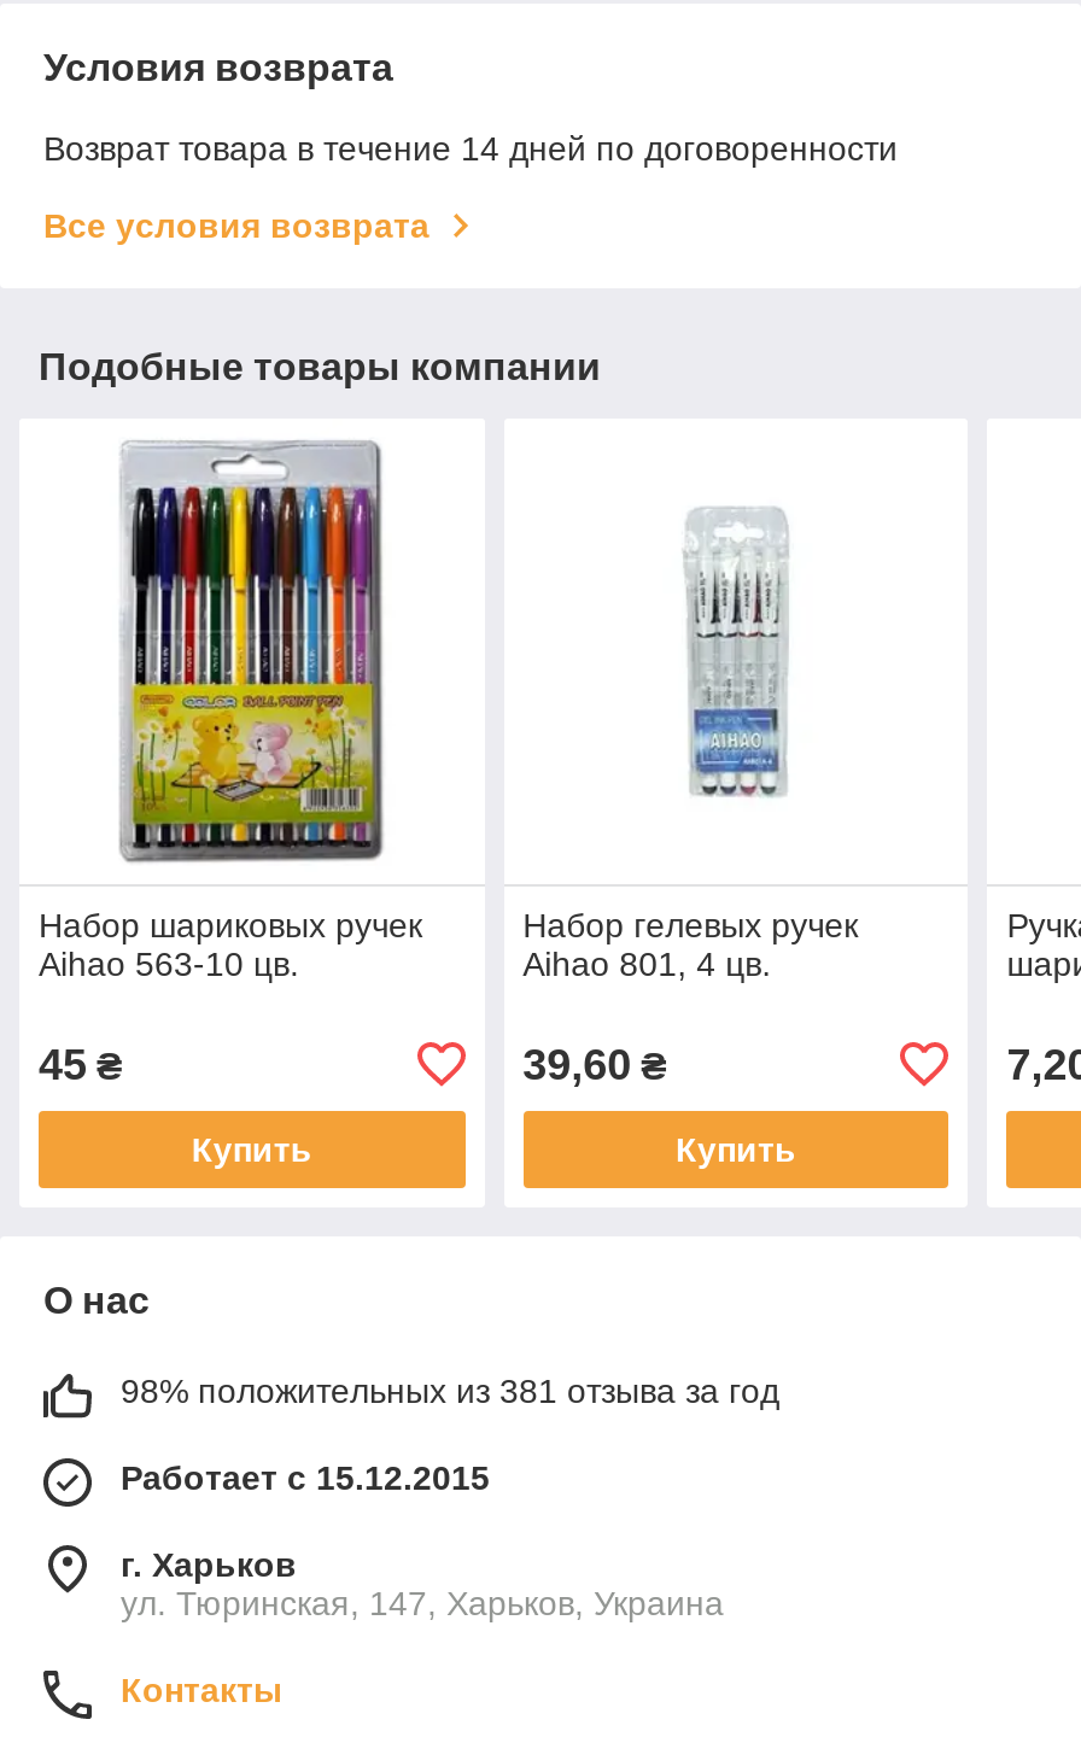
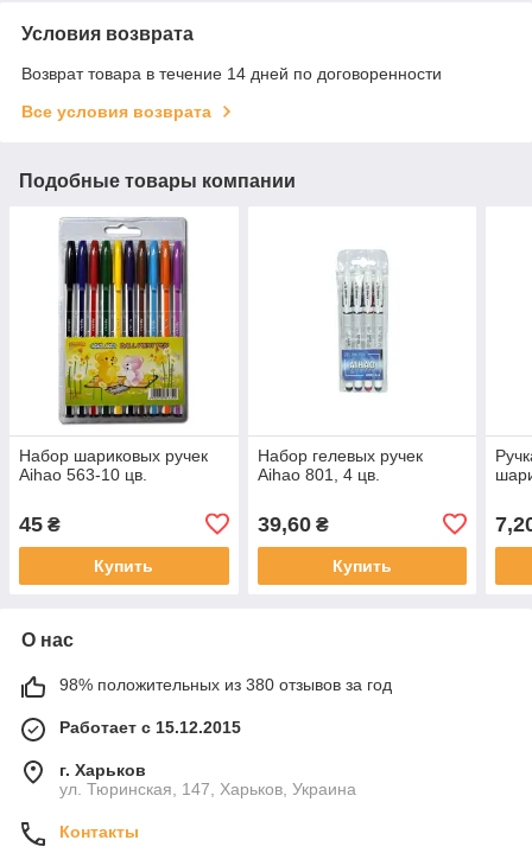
[121,1371,779,1410] 98% положительных из 381 отзыва за год -> [59,675,392,694] 98% положительных из 380 отзывов за год

